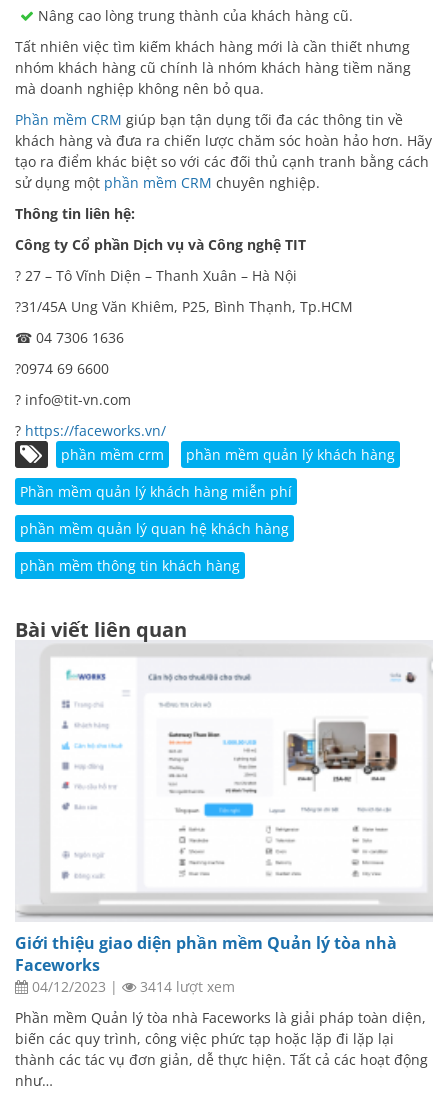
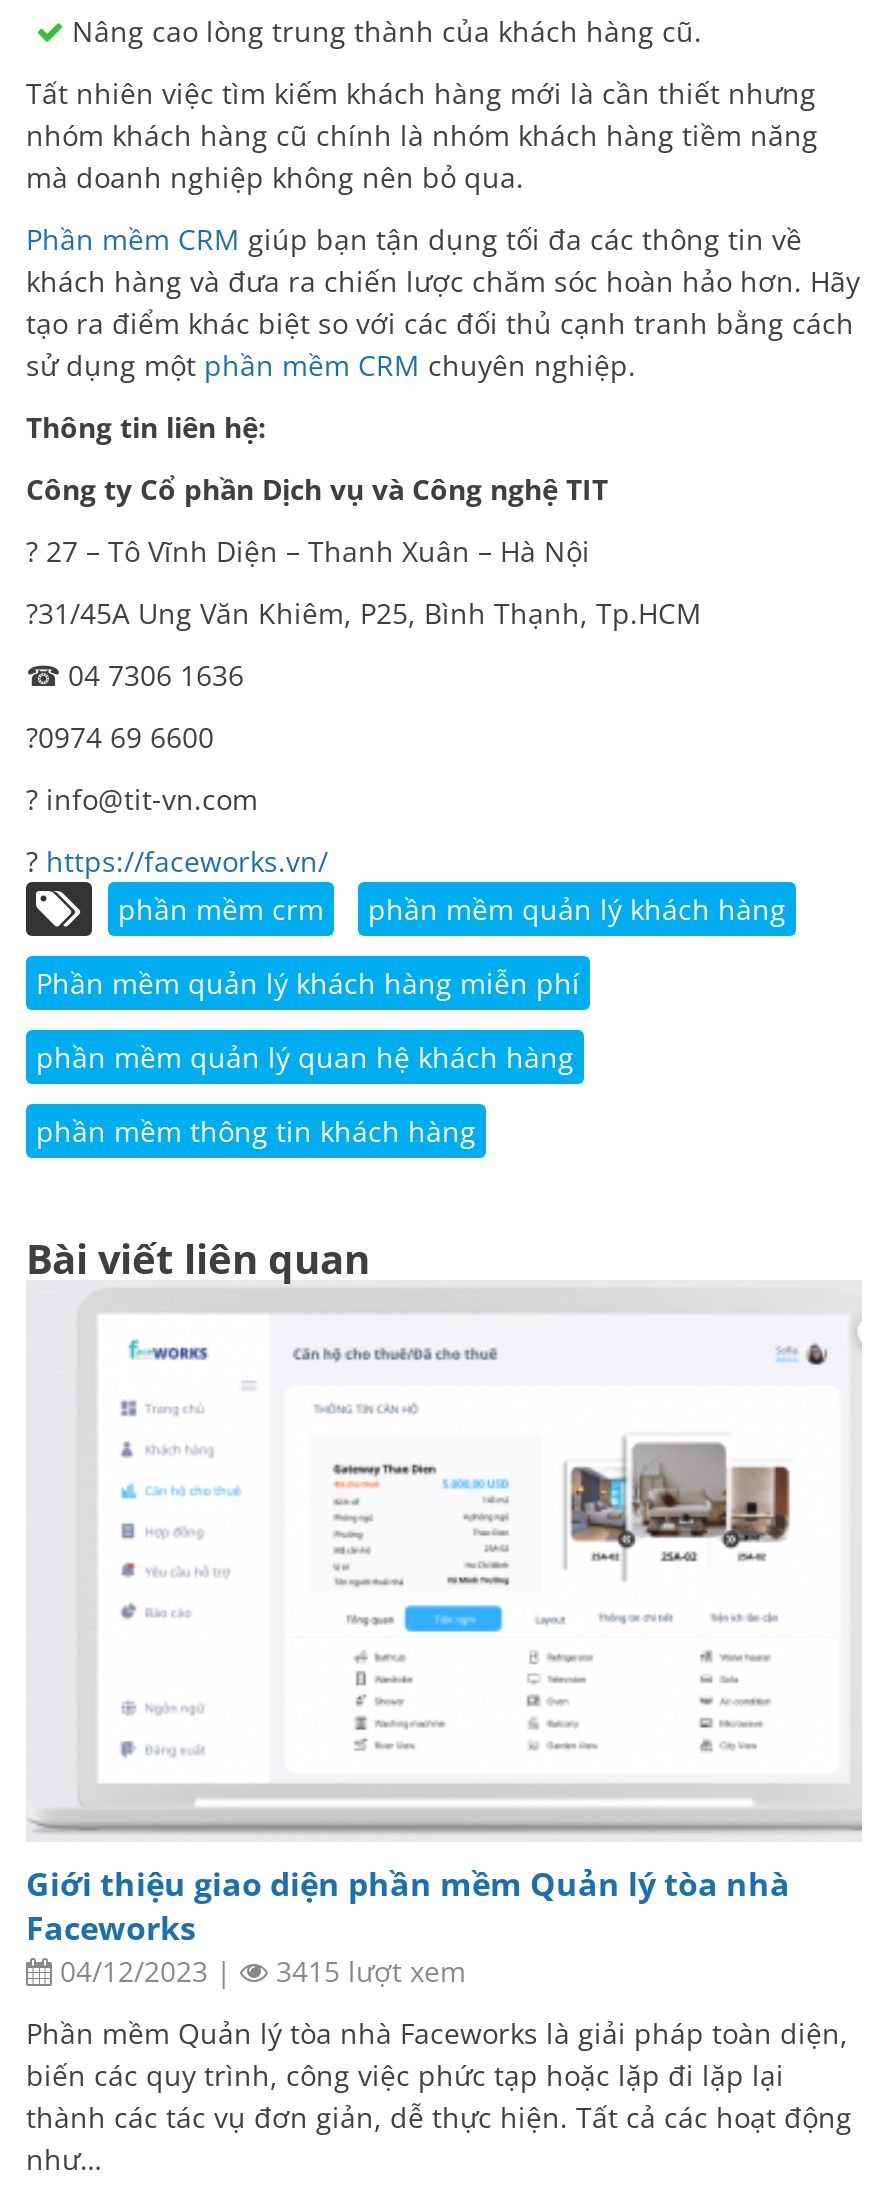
[136,977,235,996] 3414 lượt xem -> [268,1953,466,1991] 3415 lượt xem

